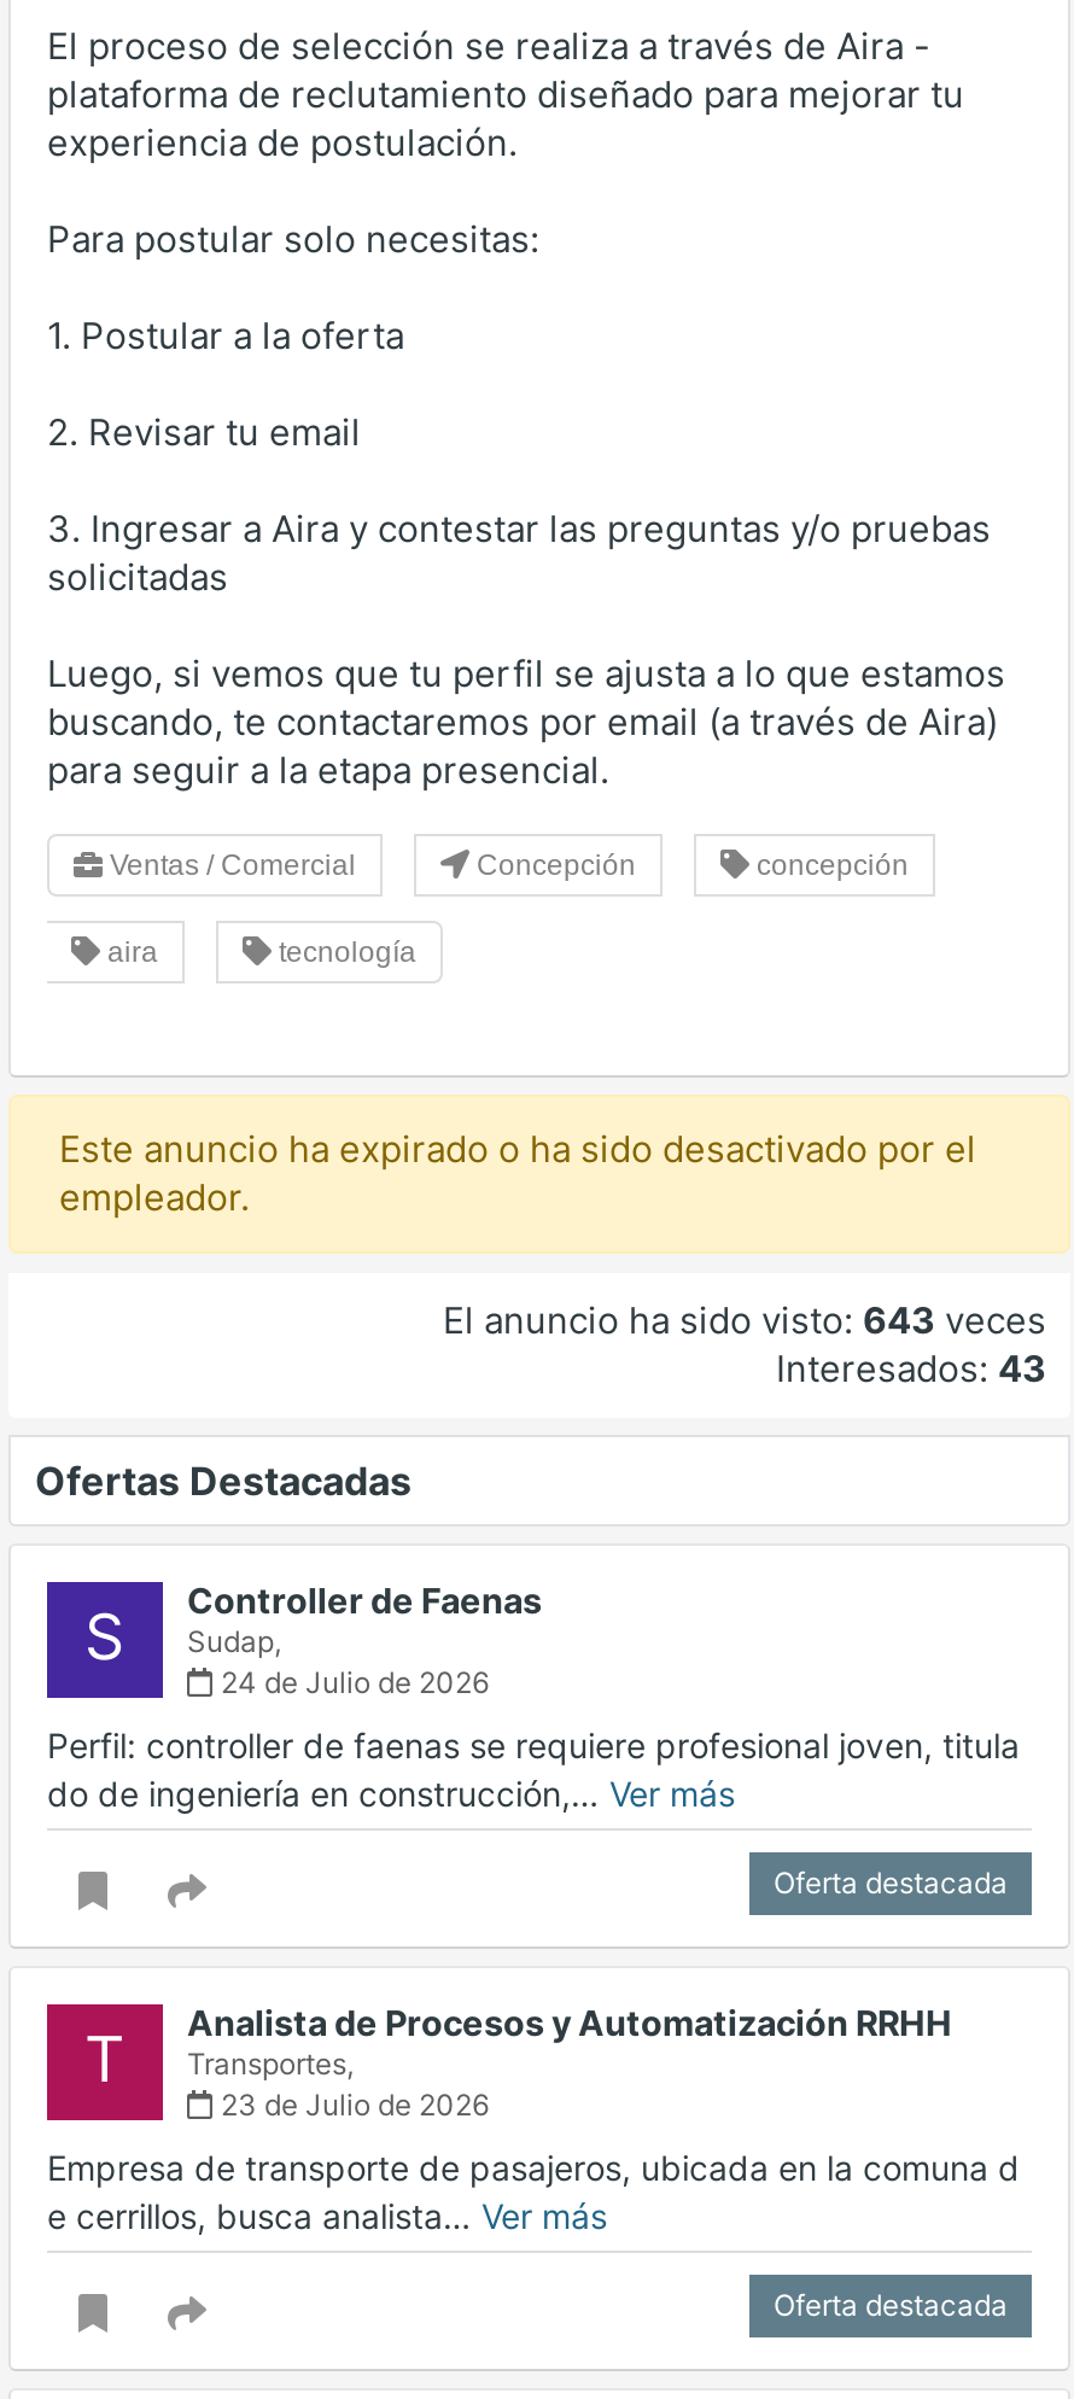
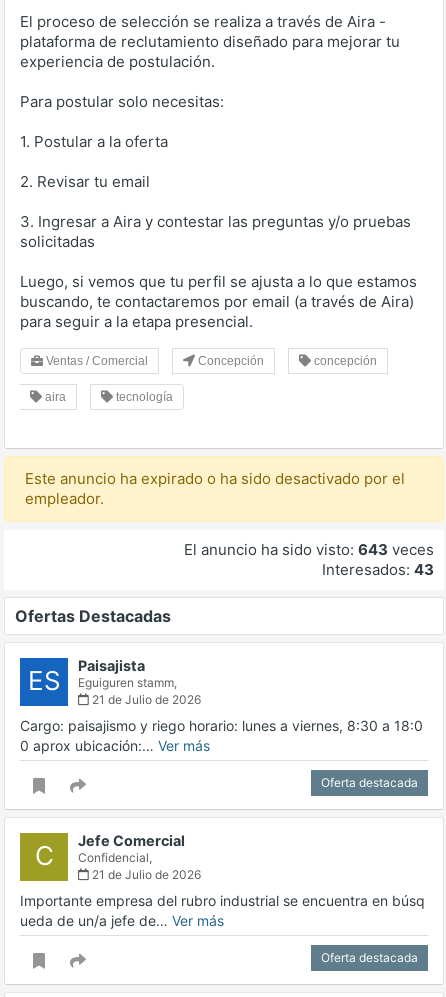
[84,1580,542,1700] S | Controller de Faenas | Sudap, | 24 de Julio de 2026 -> [27,657,201,707] ES | Paisajista | Eguiguren stamm, | 21 de Julio de 2026
[47,1724,1020,1814] Perfil: controller de faenas se requiere profesional joven, titula | do de ingeniería en construcción,… Ver más -> [20,717,423,754] Cargo: paisajismo y riego horario: lunes a viernes, 8:30 a 18:0 | 0 aprox ubicación:… Ver más
[84,2002,952,2123] T | Analista de Procesos y Automatización RRHH | Transportes, | 23 de Julio de 2026 -> [34,832,201,882] C | Jefe Comercial | Confidencial, | 21 de Julio de 2026
[47,2147,1020,2236] Empresa de transporte de pasajeros, ubicada en la comuna d | e cerrillos, busca analista… Ver más -> [20,892,425,929] Importante empresa del rubro industrial se encuentra en búsq | ueda de un/a jefe de… Ver más

